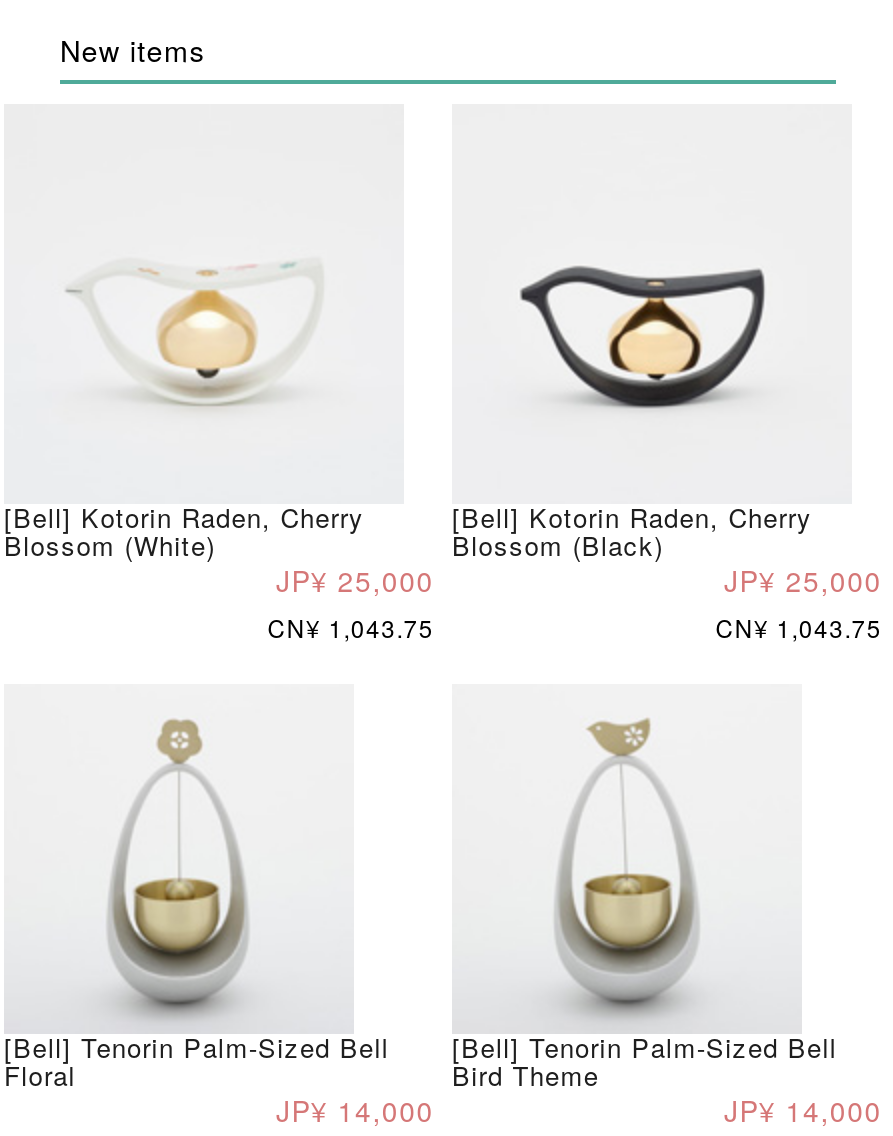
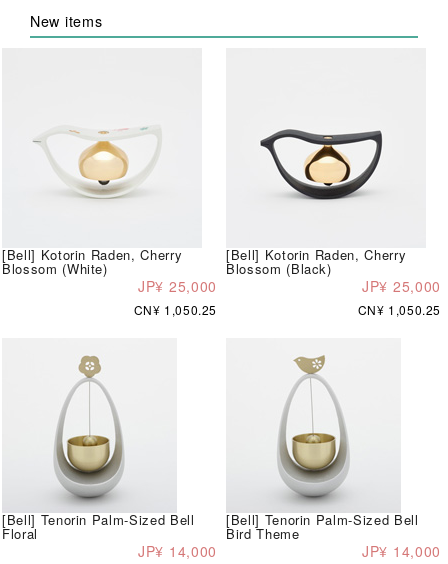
[268,609,434,643] CN¥ 1,043.75 -> [134,301,217,318] CN¥ 1,050.25
[716,609,882,643] CN¥ 1,043.75 -> [358,301,441,318] CN¥ 1,050.25

